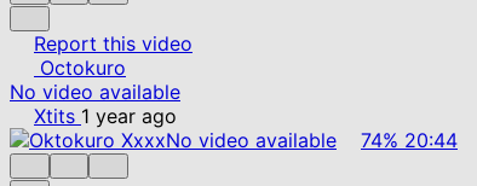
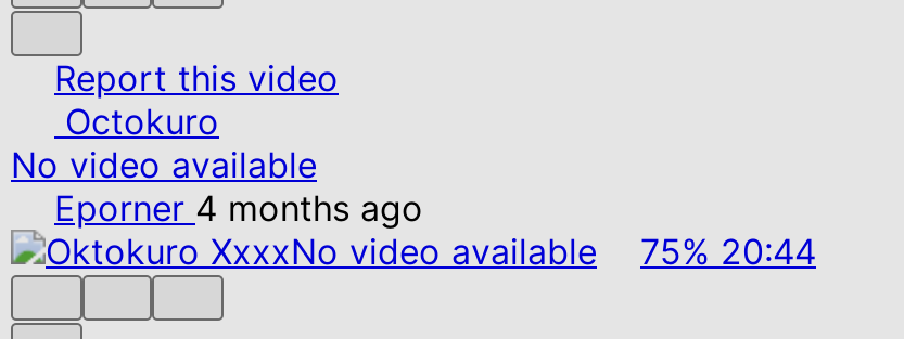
[34,104,177,128] Xtits 1 year ago -> [54,186,423,229] Eporner 4 months ago
[166,128,458,152] No video available 74% 20:44 -> [291,229,816,273] No video available 75% 20:44

